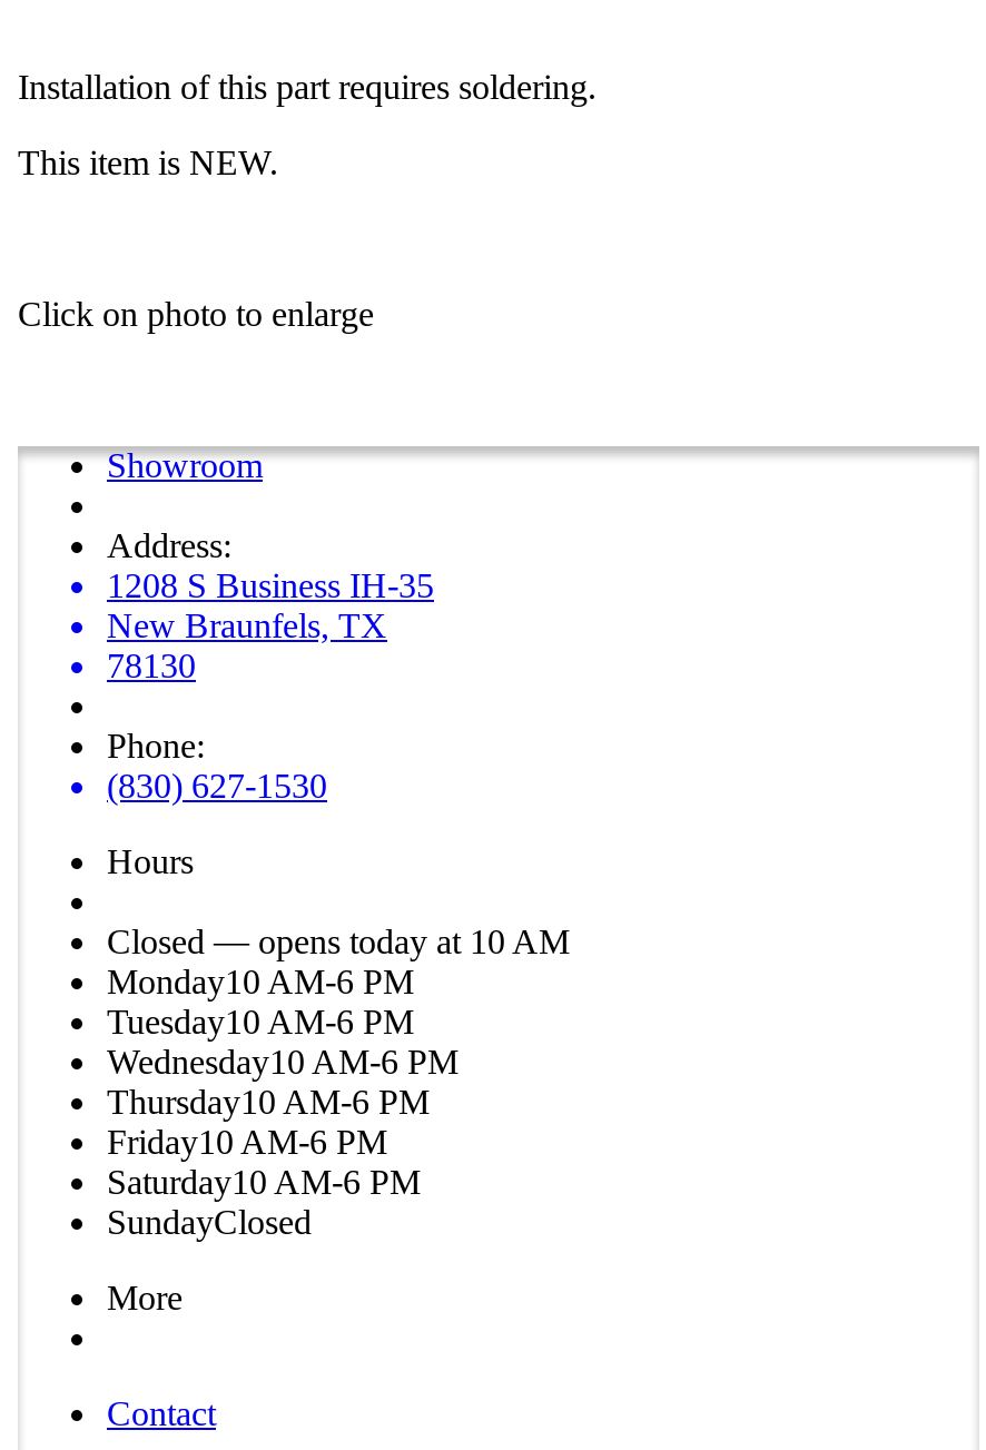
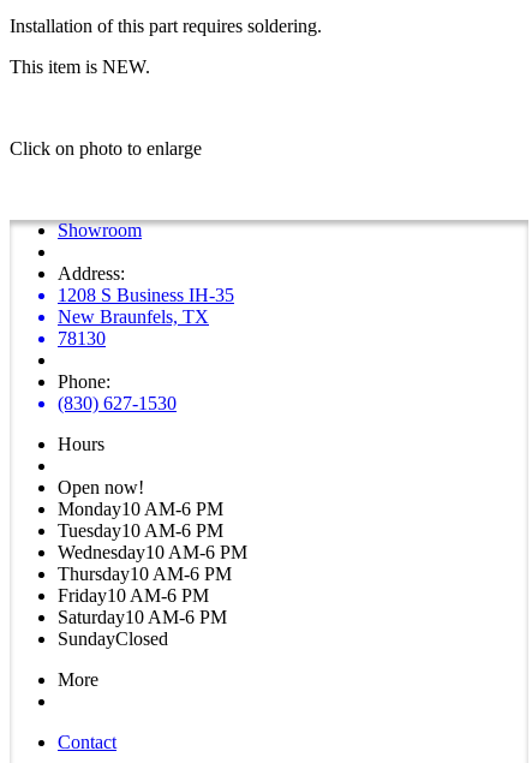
[107,923,570,960] Closed — opens today at 10 AM -> [58,477,144,497] Open now!

